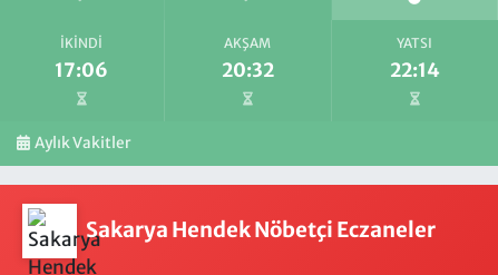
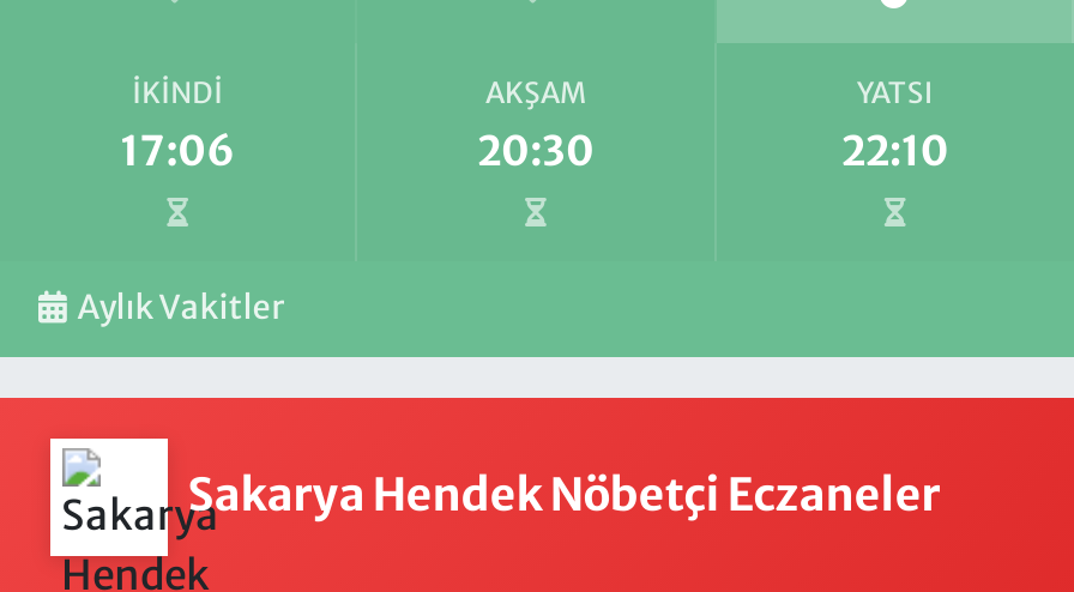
[222,58,274,83] 20:32 -> [477,125,595,178] 20:30
[390,58,440,83] 22:14 -> [841,125,949,178] 22:10

